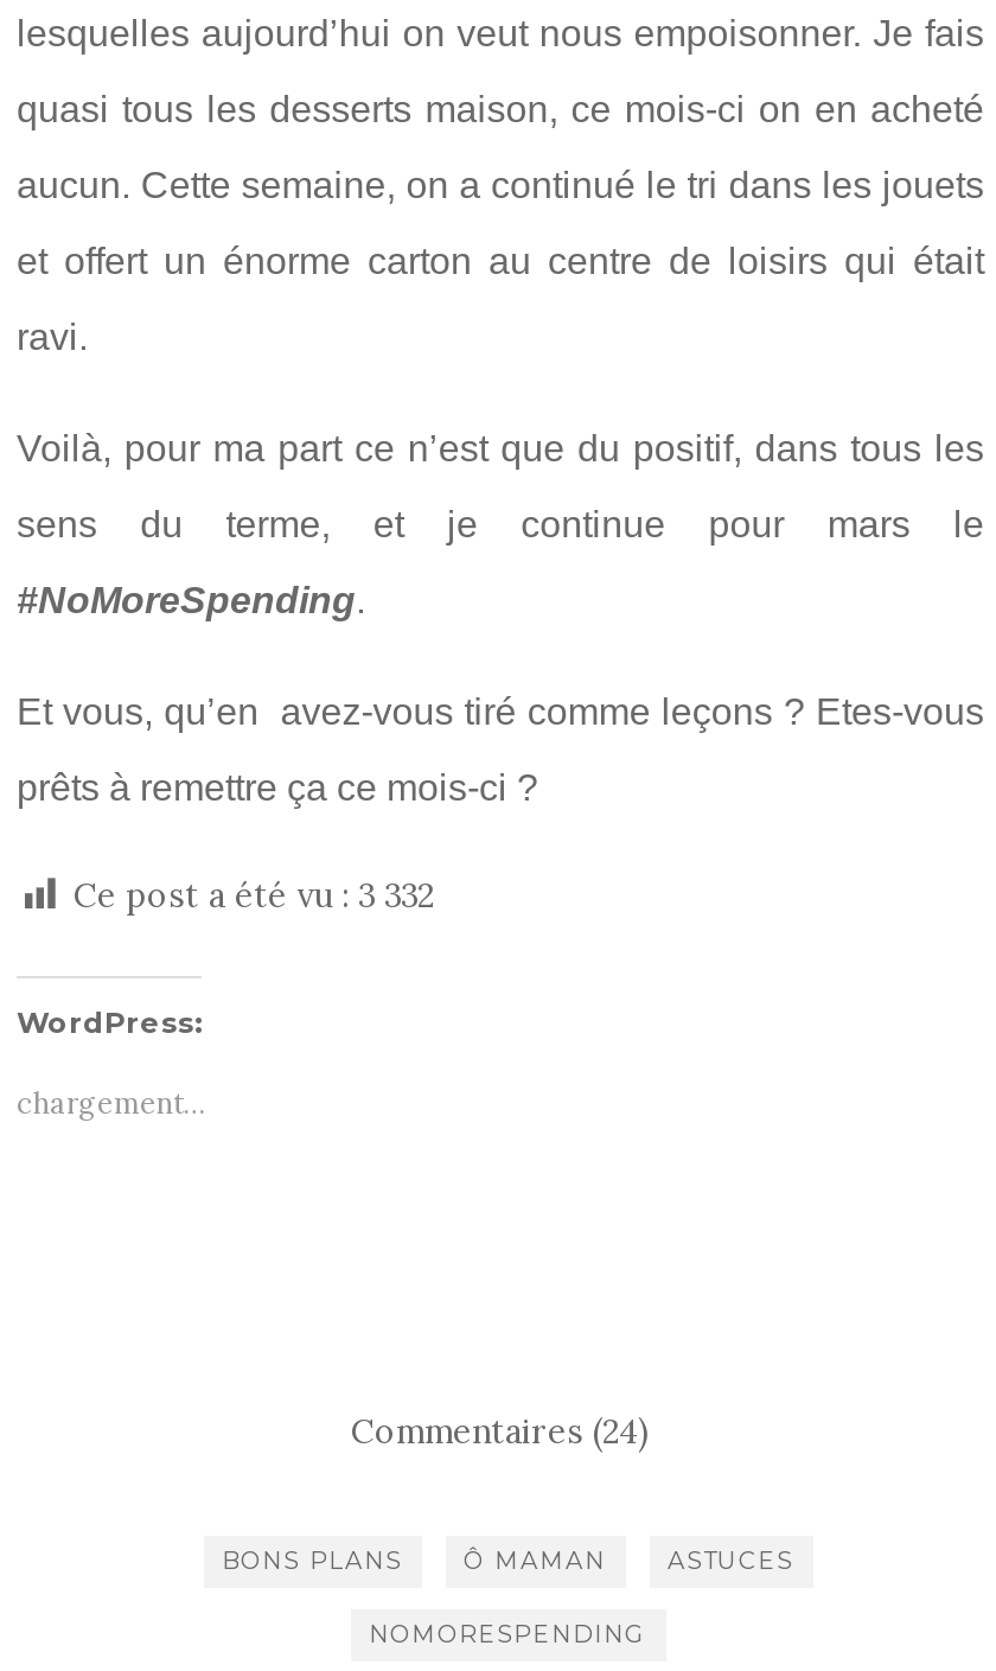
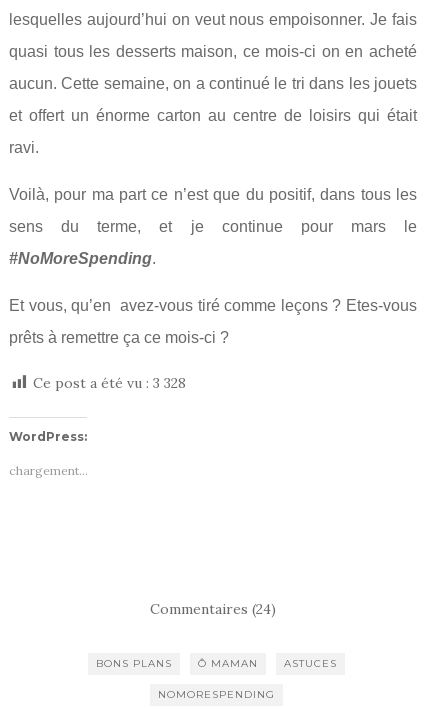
[74,874,434,916] Ce post a été vu : 3 332 -> [33,374,186,392] Ce post a été vu : 3 328

